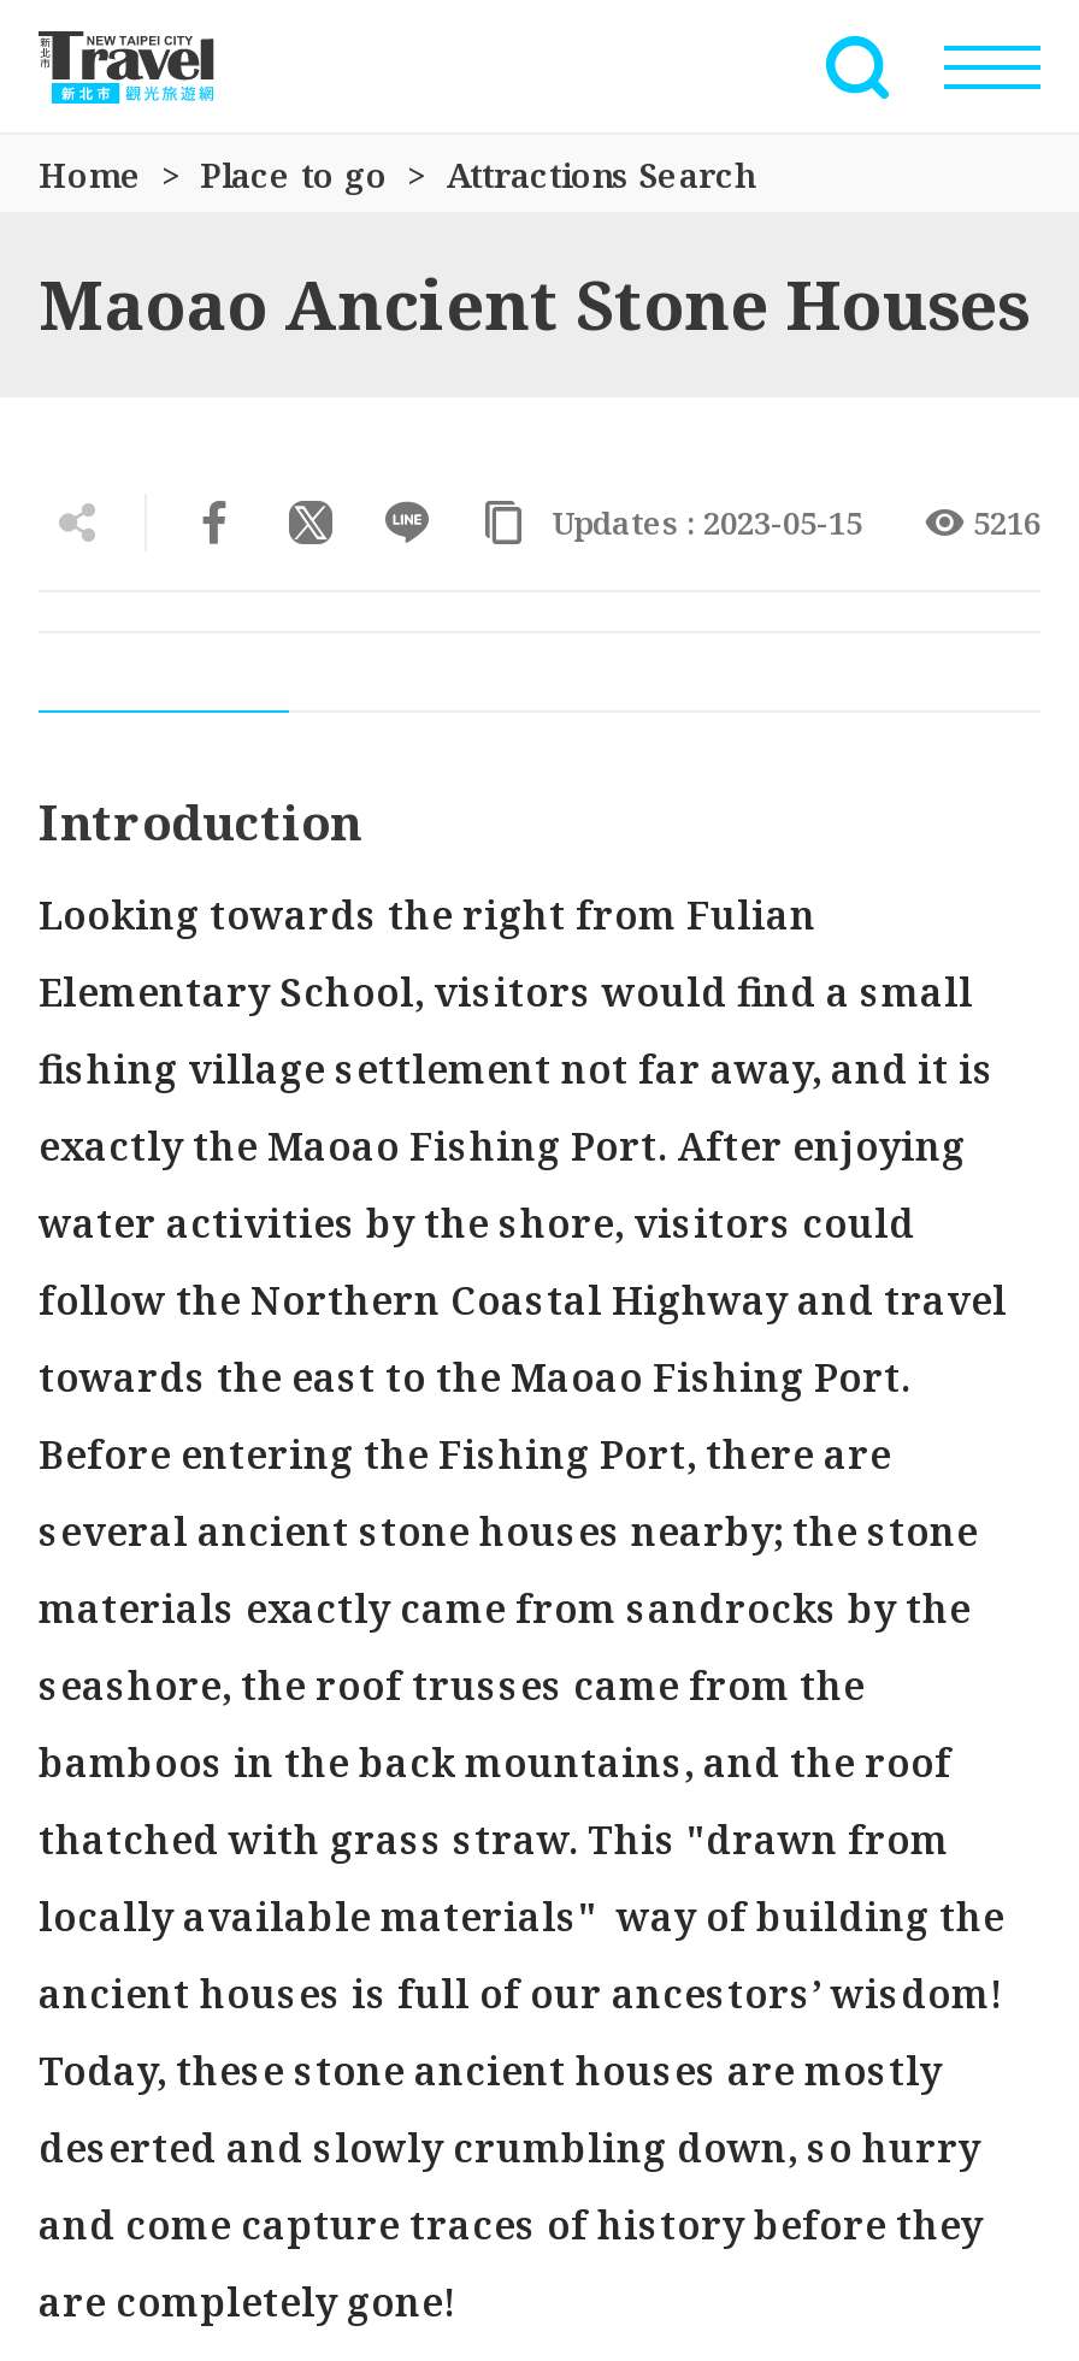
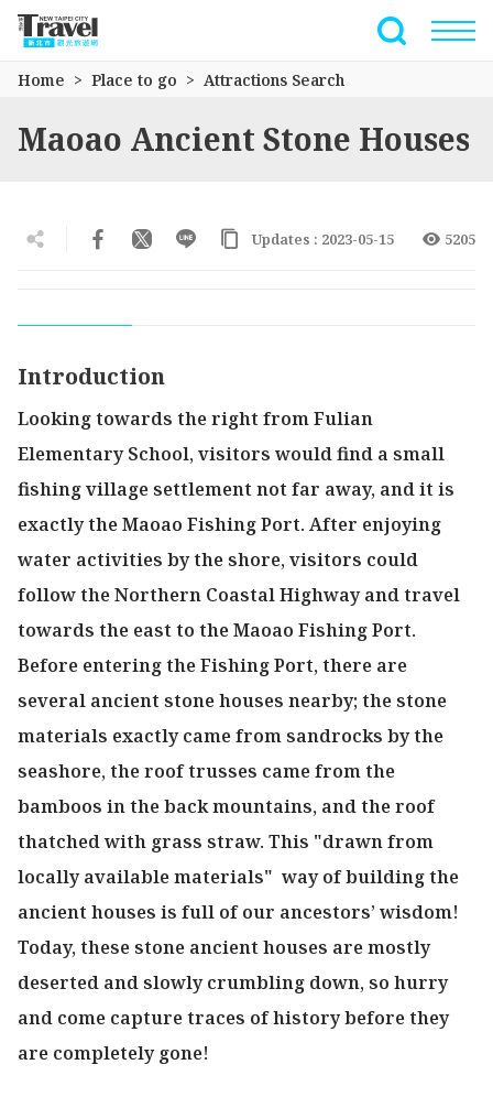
[973,501,1040,544] 5216 -> [445,229,475,249] 5205

